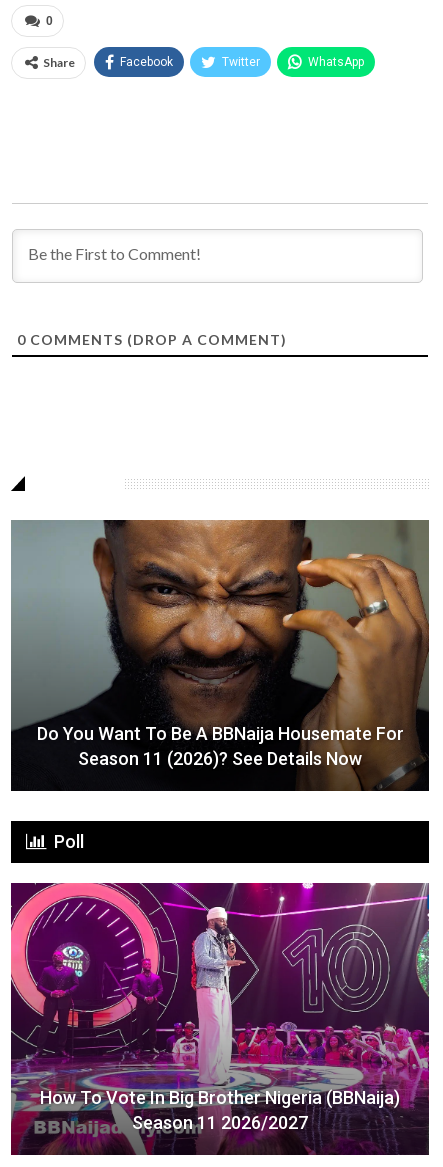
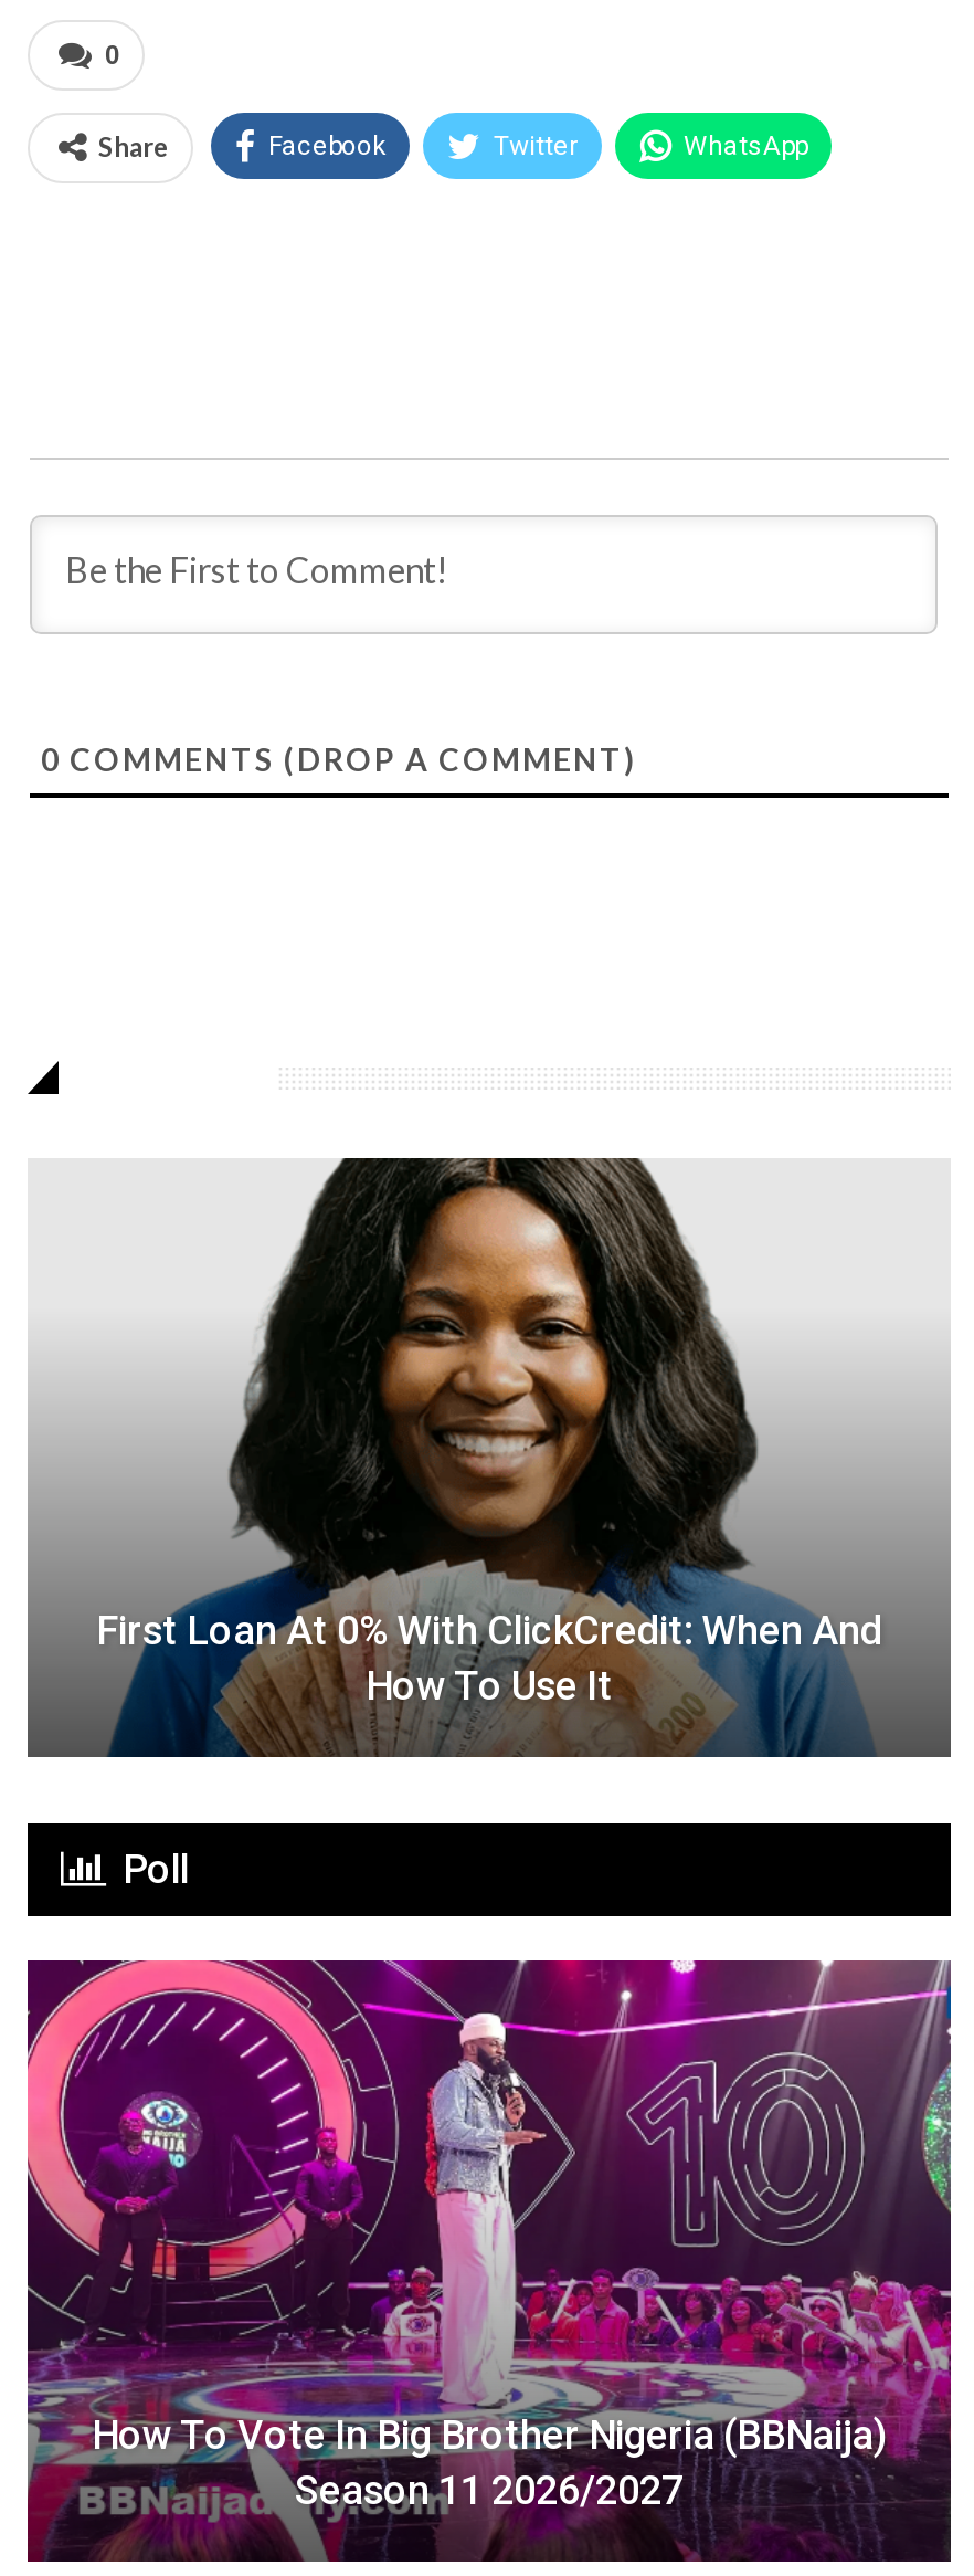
[11,519,430,791] [image] | Do You Want To Be A BBNaija Housemate For | Season 11 (2026)? See Details Now -> [28,1156,951,1757] [image] | First Loan At 0% With ClickCredit: When And | How To Use It

